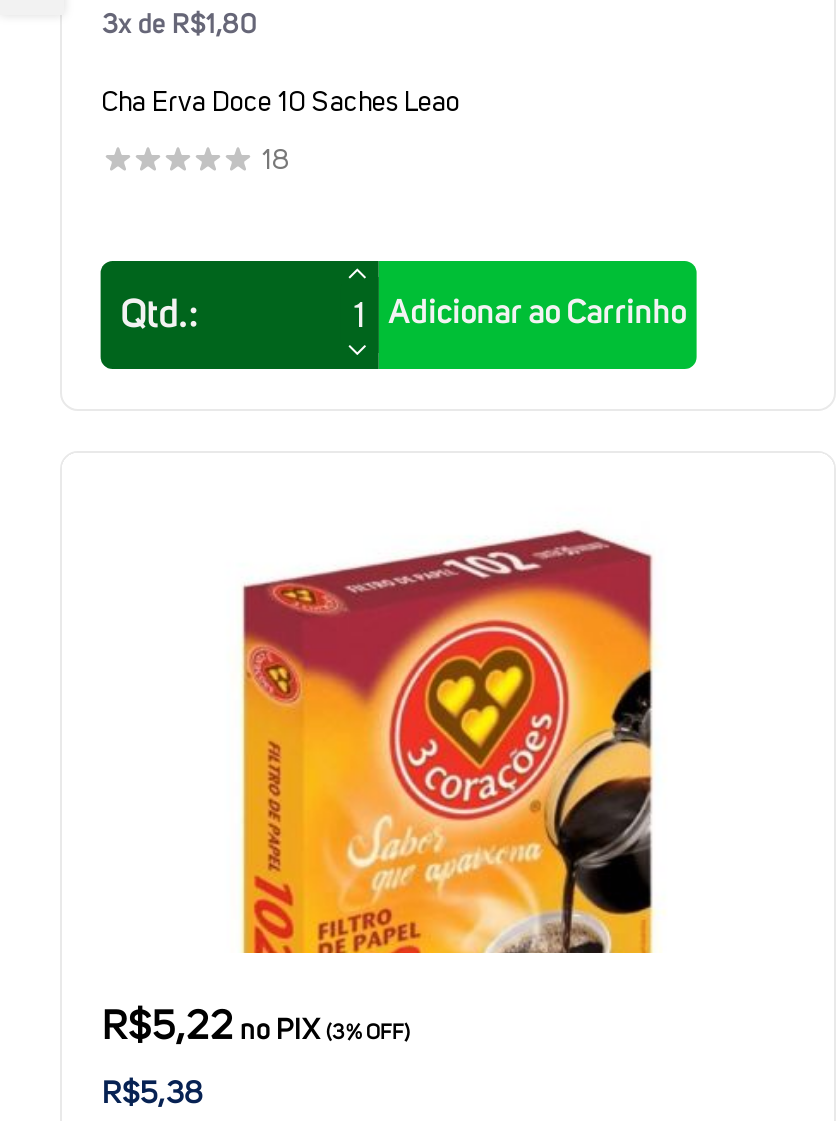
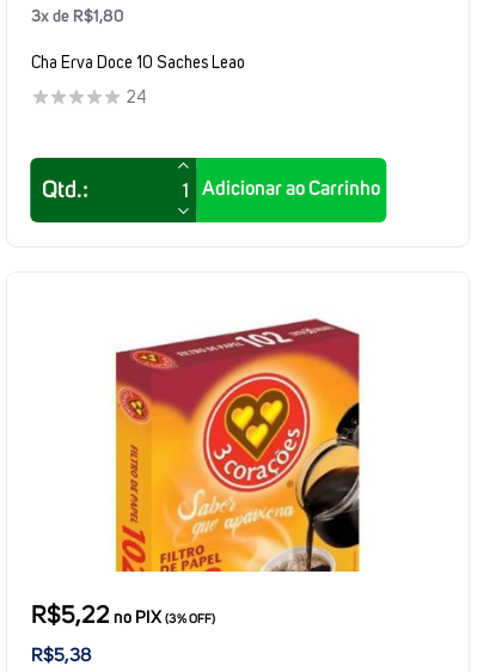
[262,147,290,175] 18 -> [127,89,146,106] 24

